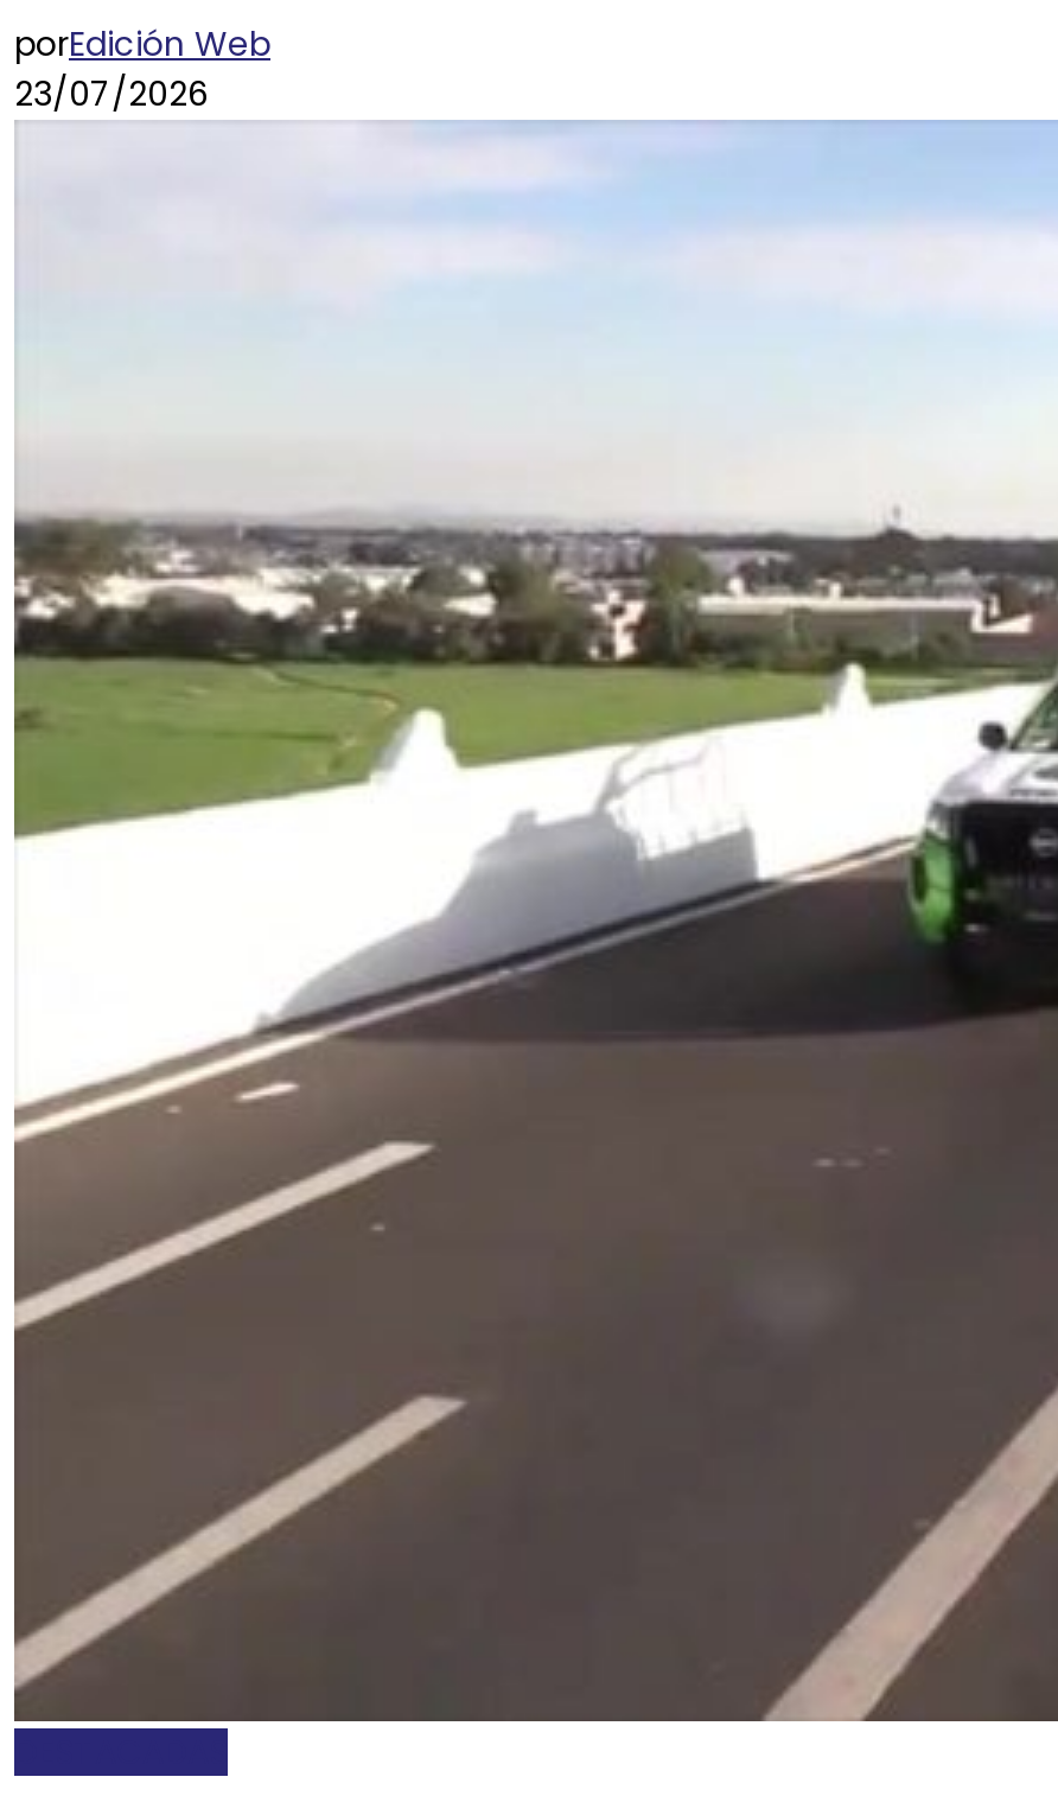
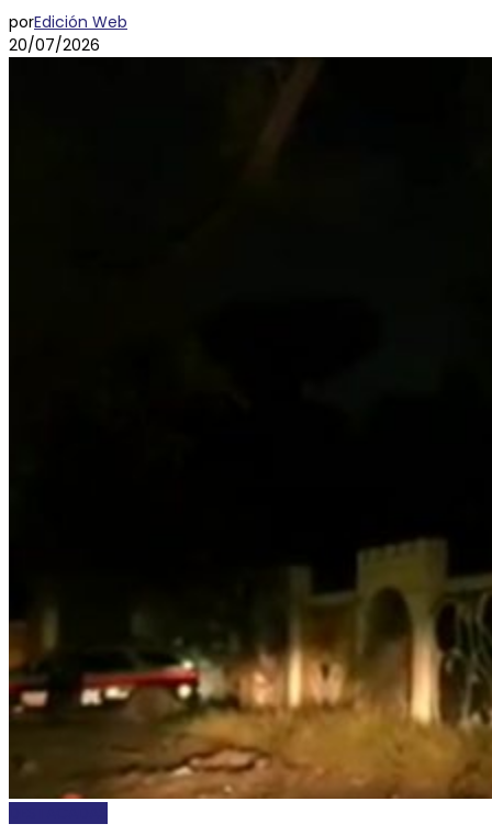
[14,70,209,118] 23/07/2026 -> [9,34,100,56] 20/07/2026
[12,120,1051,1724] [image] -> [8,56,489,799] [image]

